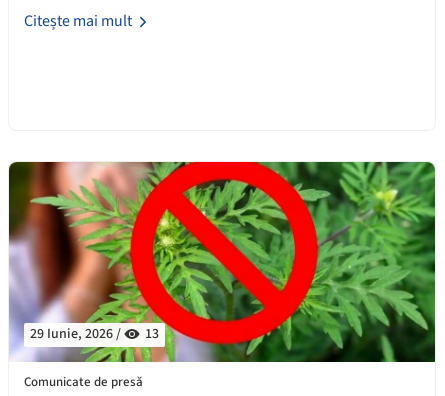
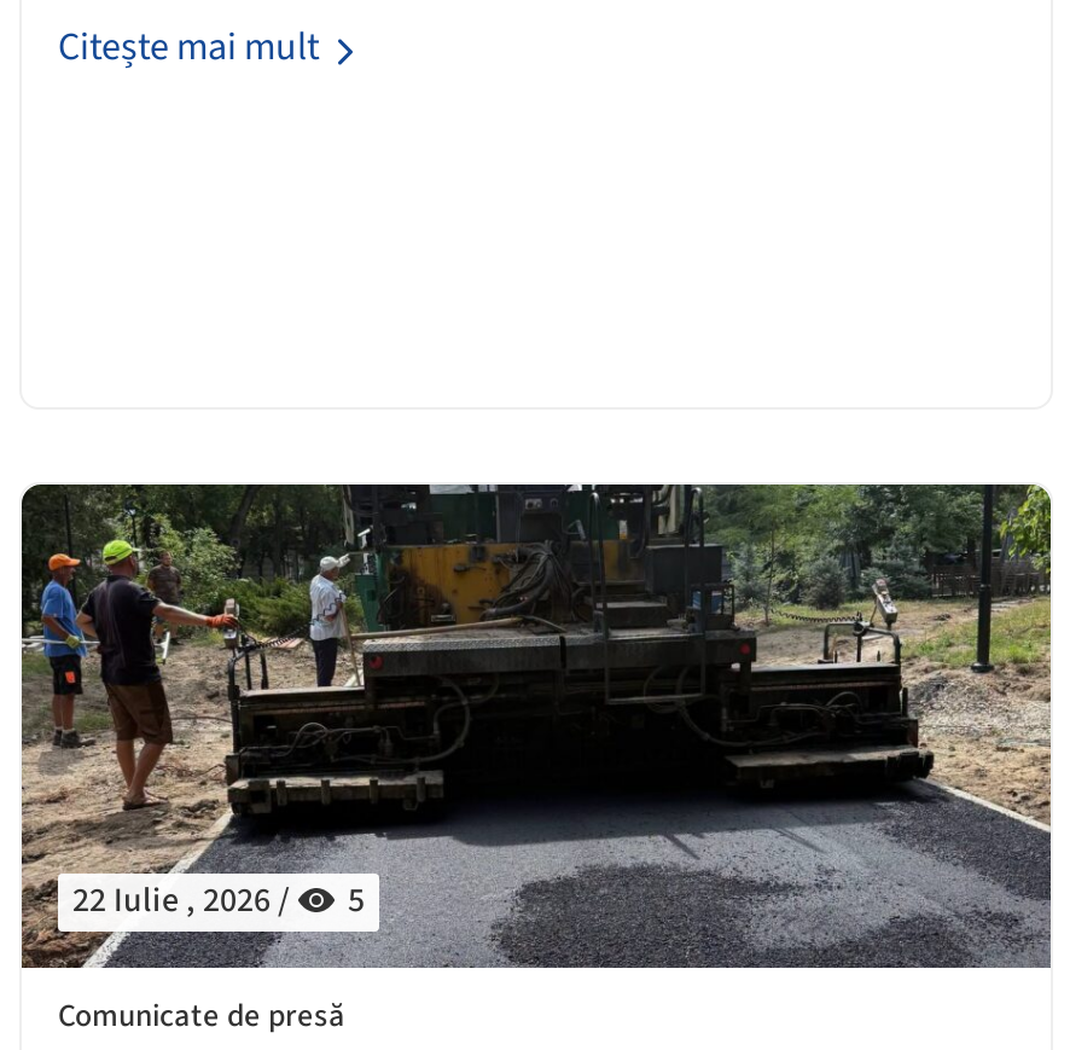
[9,161,436,363] [image] | 29 Iunie, 2026 / | 13 -> [19,481,1053,971] [image] | 22 Iulie , 2026 / | 5

